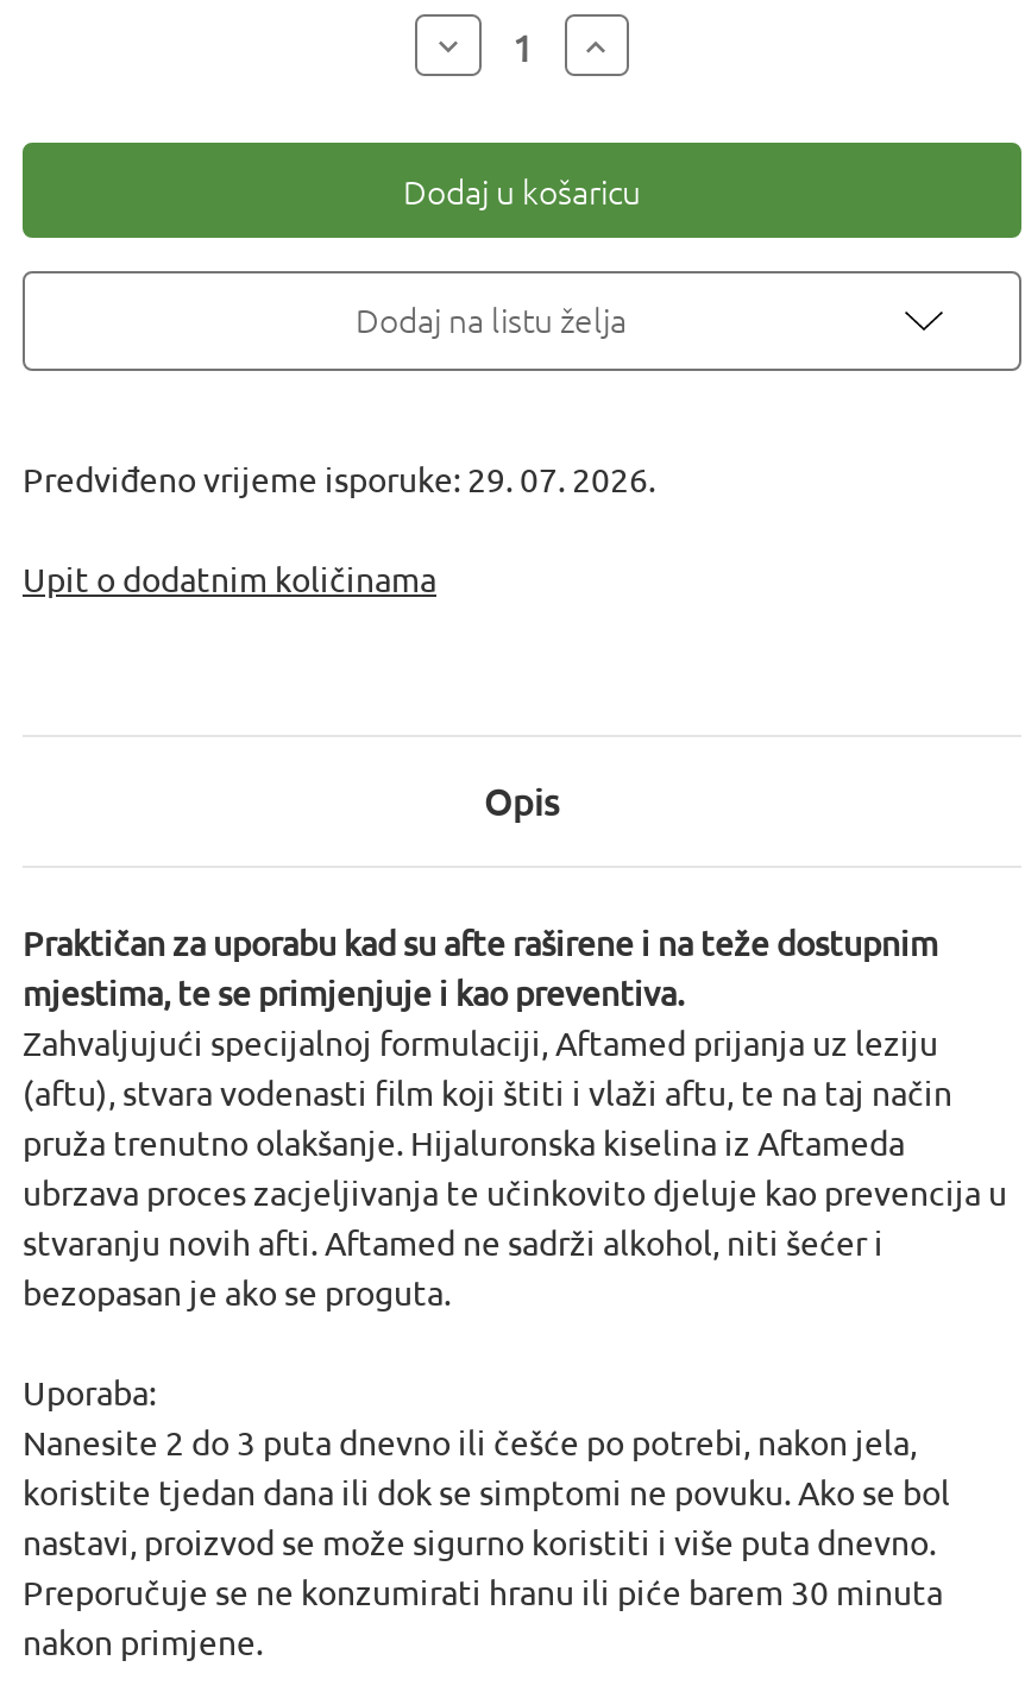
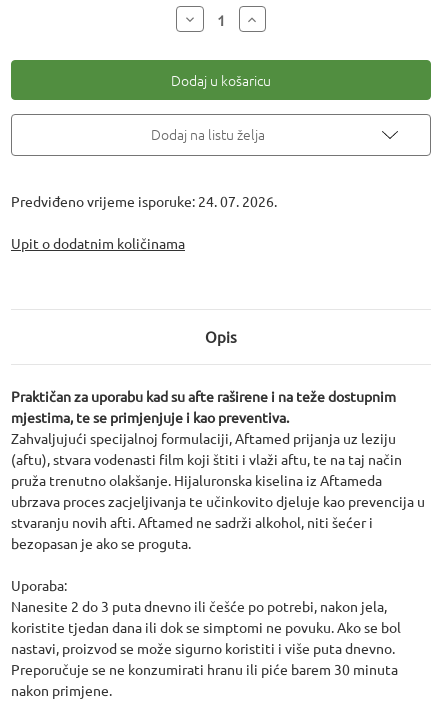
[23,456,655,499] Predviđeno vrijeme isporuke: 29. 07. 2026. -> [11,192,277,210] Predviđeno vrijeme isporuke: 24. 07. 2026.

